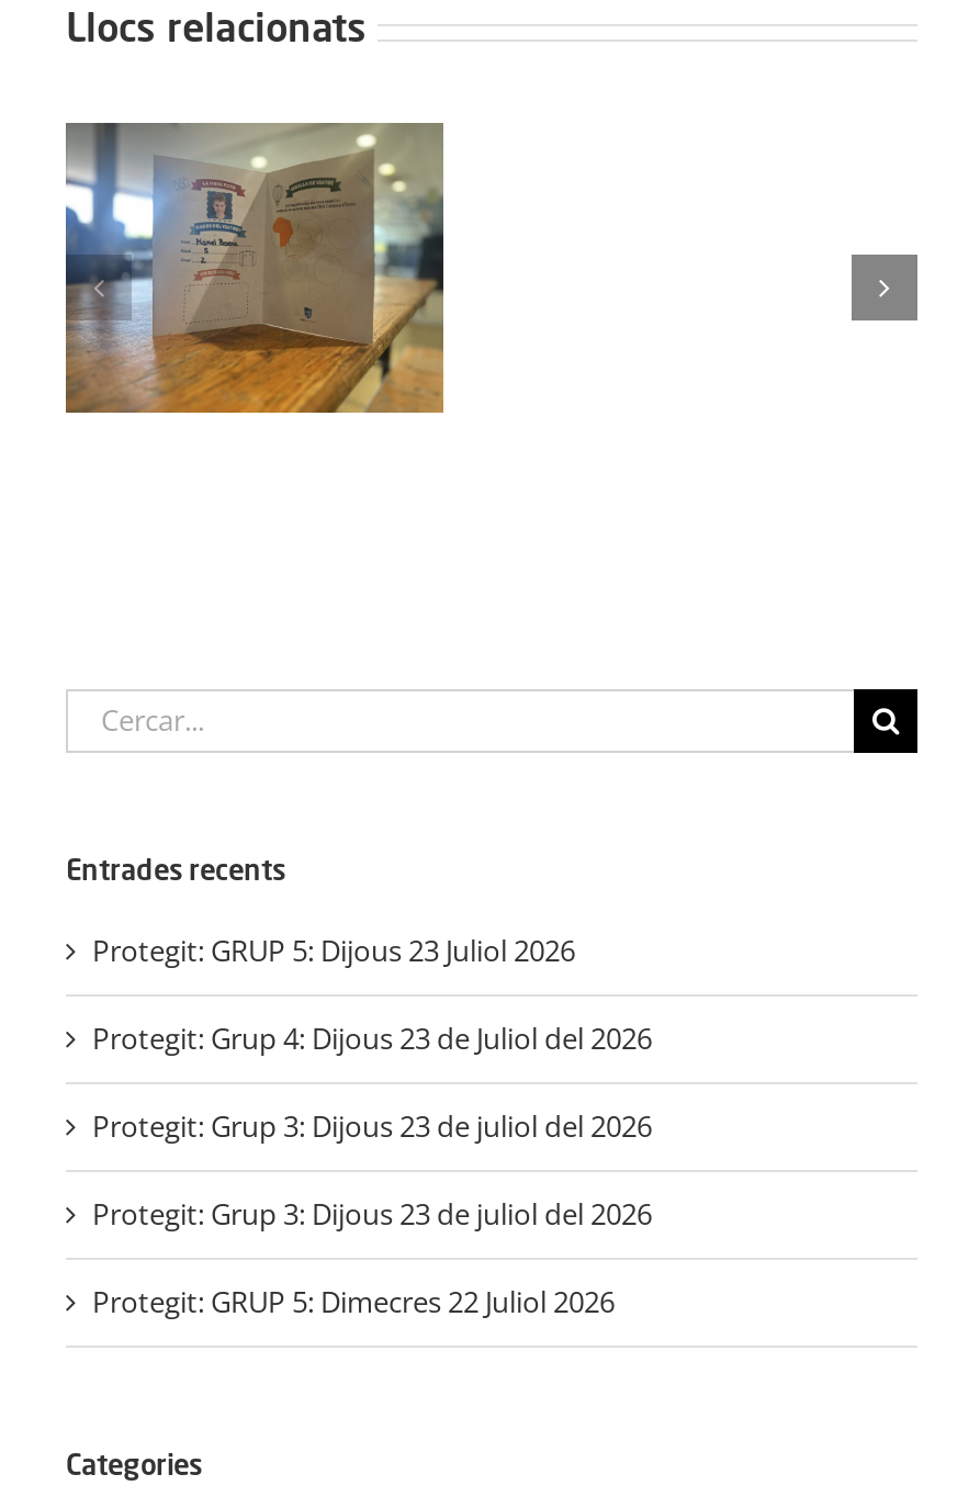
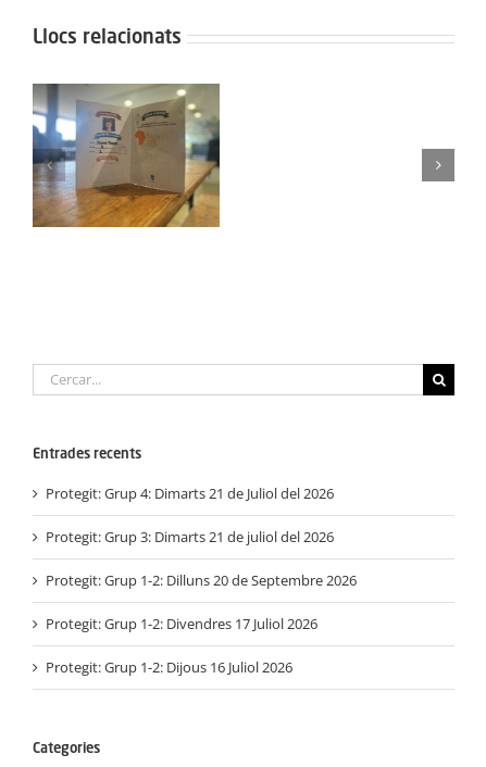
[92,931,575,971] Protegit: GRUP 5: Dijous 23 Juliol 2026 -> [46,484,334,503] Protegit: Grup 4: Dimarts 21 de Juliol del 2026
[92,1019,652,1058] Protegit: Grup 4: Dijous 23 de Juliol del 2026 -> [46,527,334,547] Protegit: Grup 3: Dimarts 21 de juliol del 2026
[92,1107,652,1146] Protegit: Grup 3: Dijous 23 de juliol del 2026 -> [46,571,357,590] Protegit: Grup 1-2: Dilluns 20 de Septembre 2026
[92,1195,652,1234] Protegit: Grup 3: Dijous 23 de juliol del 2026 -> [46,614,317,634] Protegit: Grup 1-2: Divendres 17 Juliol 2026
[92,1282,615,1322] Protegit: GRUP 5: Dimecres 22 Juliol 2026 -> [46,657,292,677] Protegit: Grup 1-2: Dijous 16 Juliol 2026

